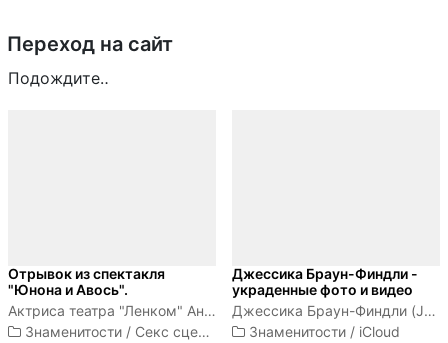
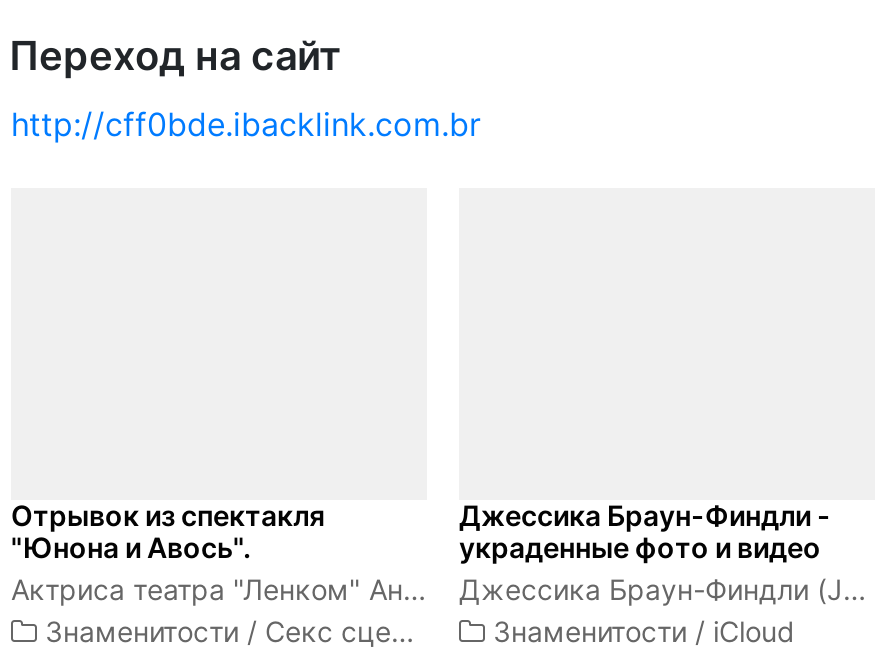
[8,68,100,88] Подождите -> [11,104,481,144] http://cff0bde.ibacklink.com.br

